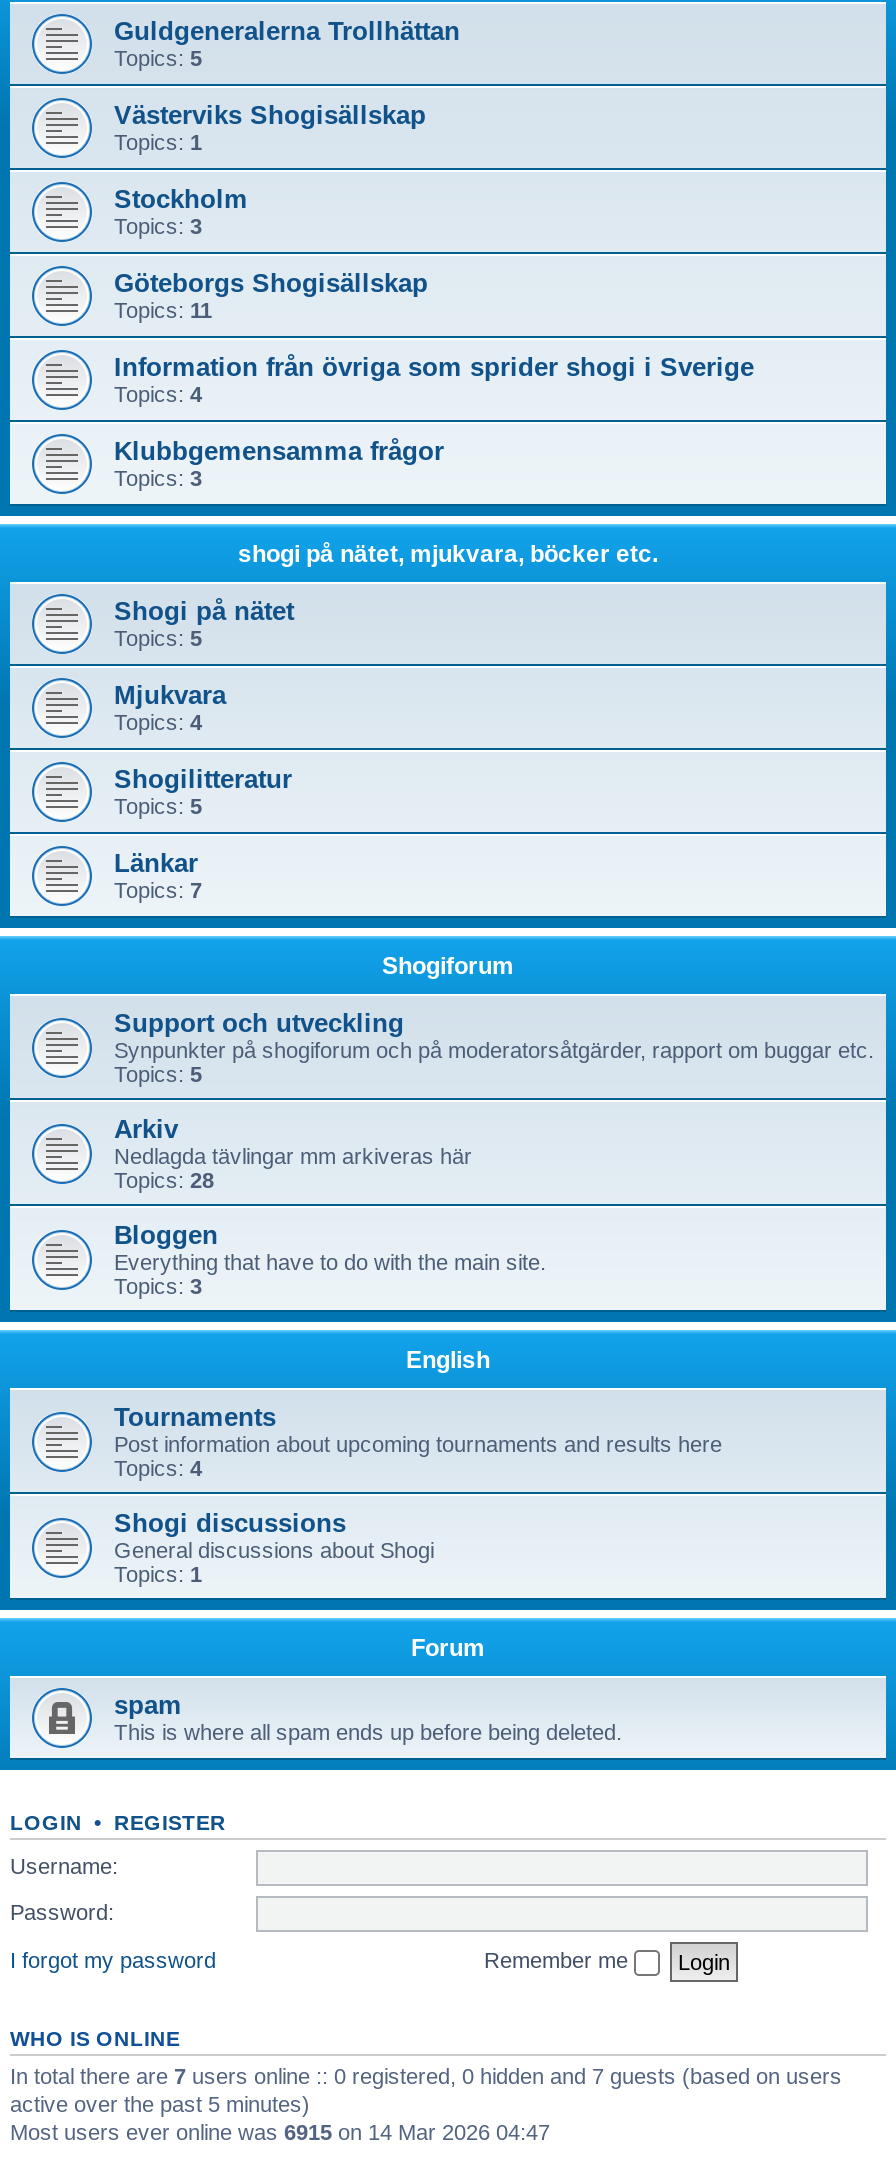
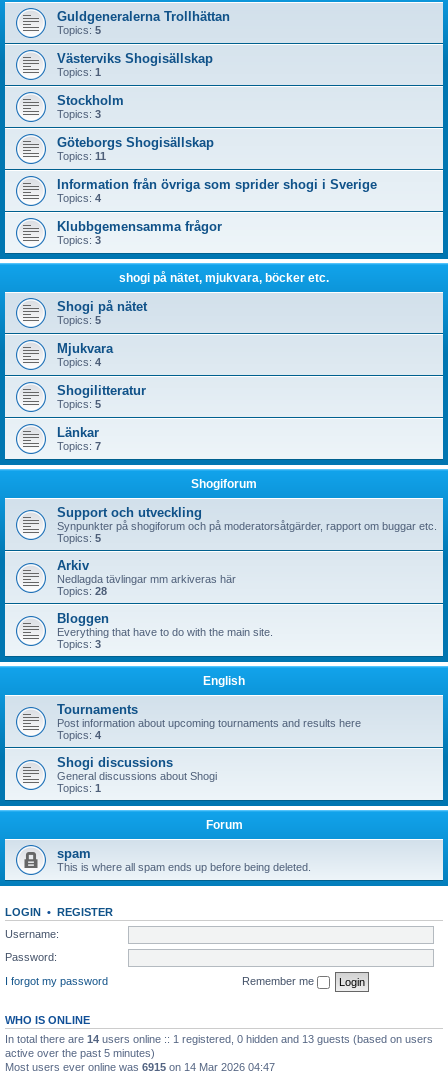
[10,2063,842,2087] In total there are 7 users online :: 0 registered, 0 hidden and 7 guests (based on users -> [5,1032,433,1044] In total there are 14 users online :: 1 registered, 0 hidden and 13 guests (based on users

